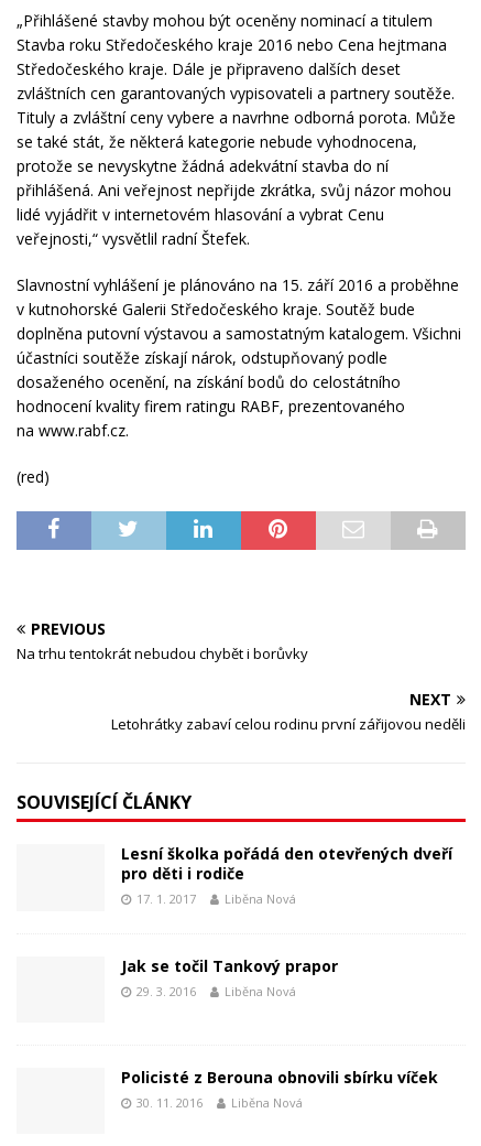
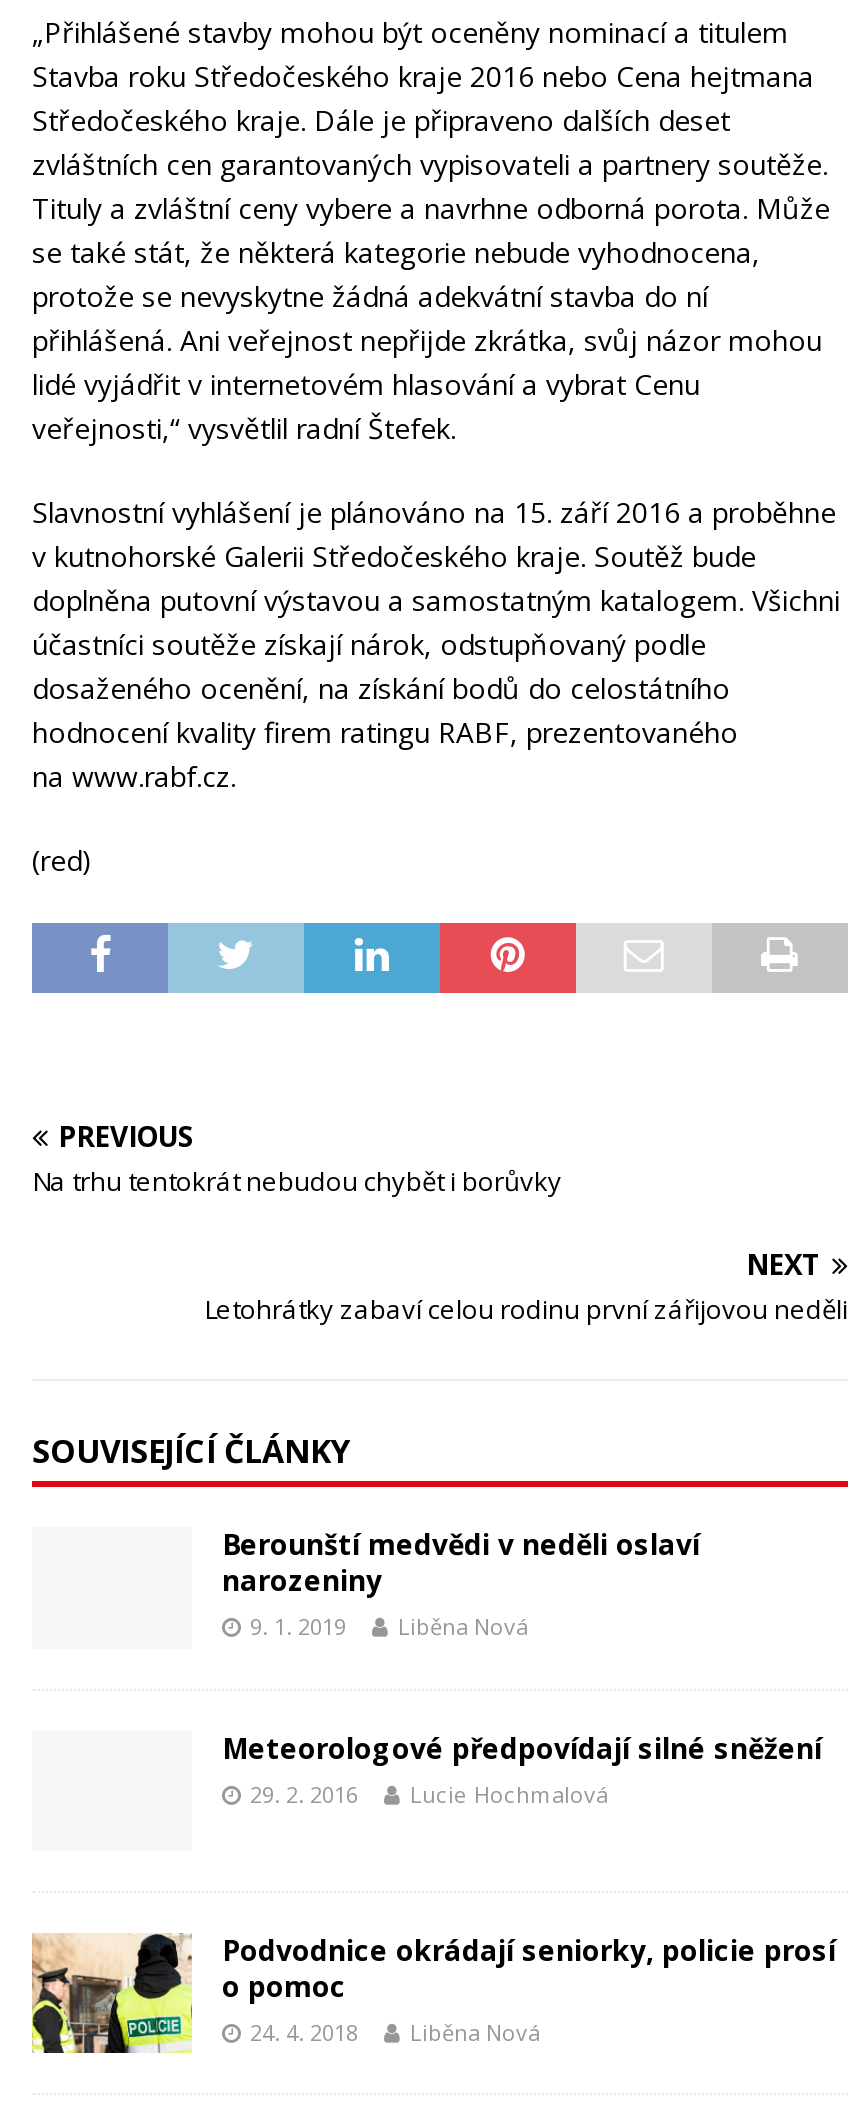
[121,844,452,907] Lesní školka pořádá den otevřených dveří | pro děti i rodiče | 17. 1. 2017 -> [222,1526,700,1642] Berounští medvědi v neděli oslaví | narozeniny | 9. 1. 2019
none -> [30,1931,194,2055] [image]
[121,955,338,999] Jak se točil Tankový prapor | 29. 3. 2016 | Liběna Nová -> [222,1728,822,1808] Meteorologové předpovídají silné sněžení | 29. 2. 2016 | Lucie Hochmalová
[121,1066,438,1110] Policisté z Berouna obnovili sbírku víček | 30. 11. 2016 -> [222,1930,836,2046] Podvodnice okrádají seniorky, policie prosí | o pomoc | 24. 4. 2018

